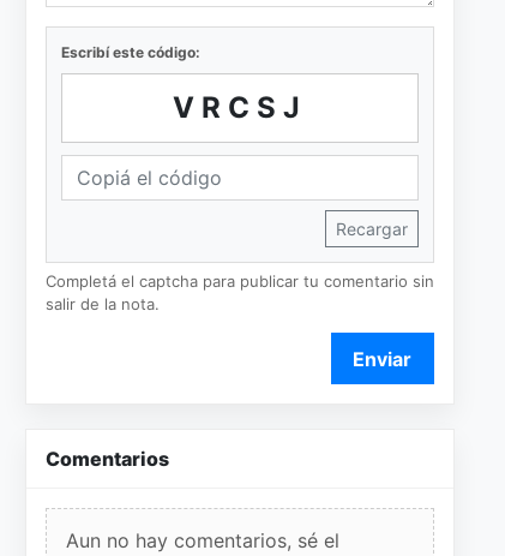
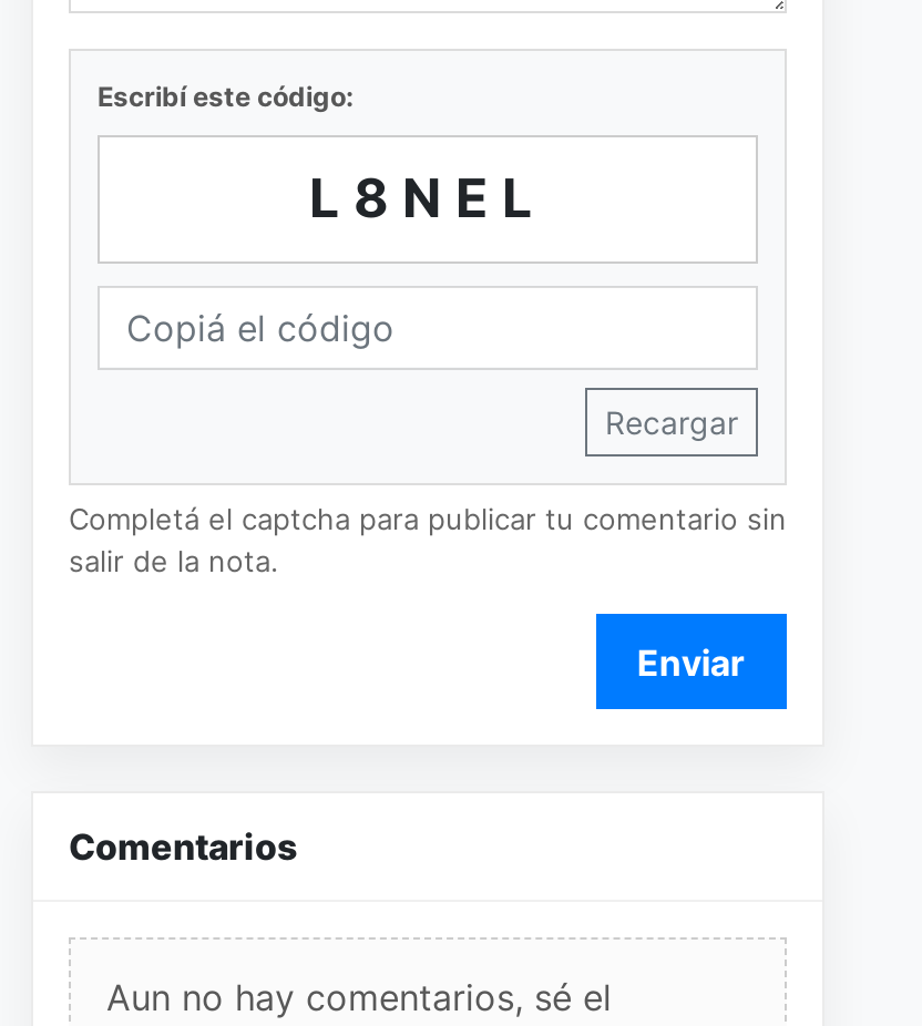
[173,90,307,125] VRCSJ -> [309,166,546,230] L8NEL

